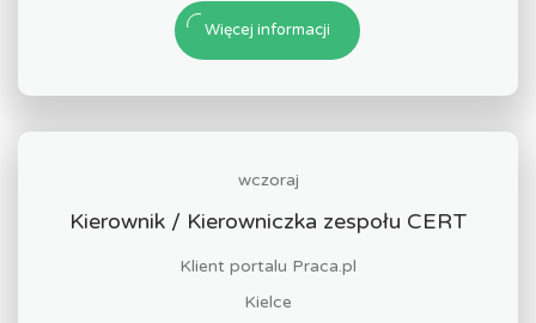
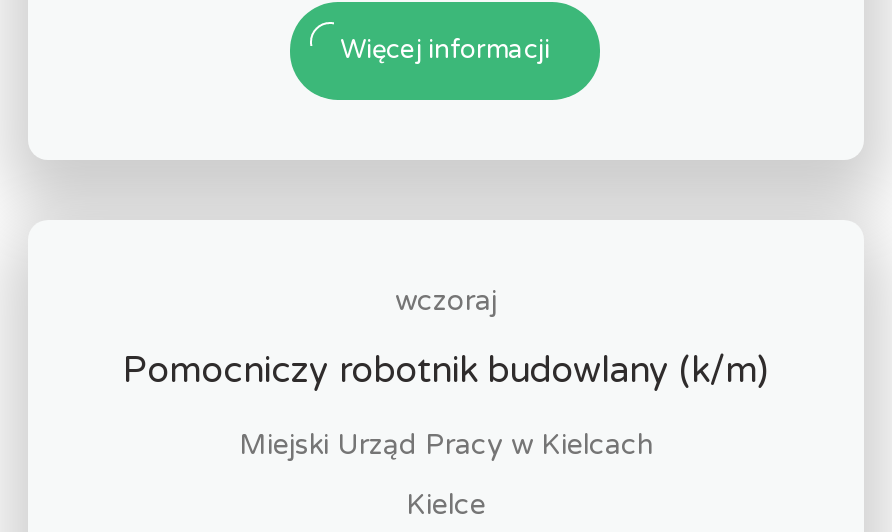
[69,208,467,234] Kierownik / Kierowniczka zespołu CERT -> [123,348,769,392] Pomocniczy robotnik budowlany (k/m)
[179,256,357,276] Klient portalu Praca.pl -> [239,428,653,462] Miejski Urząd Pracy w Kielcach

